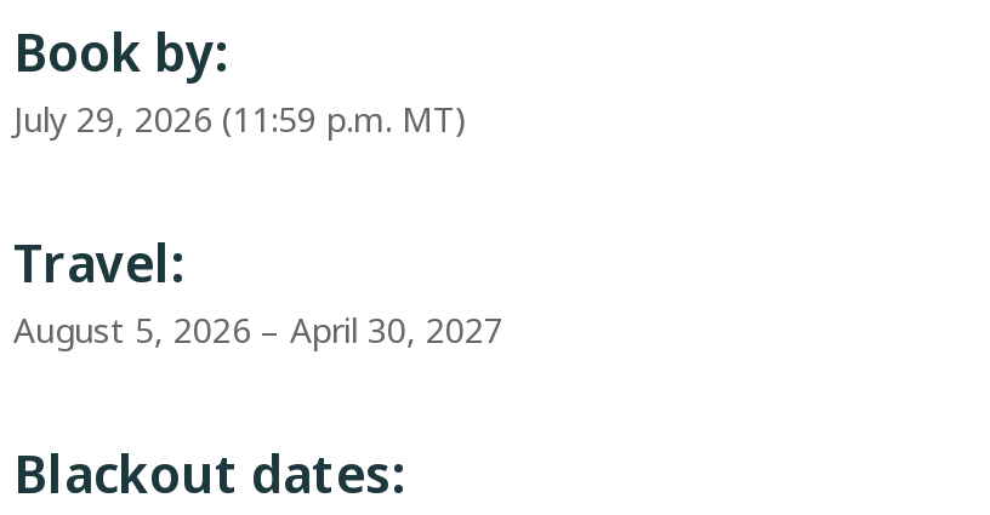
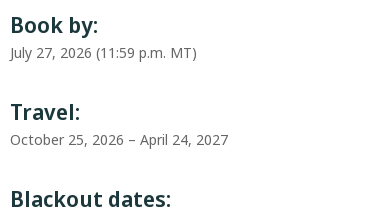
[13,96,467,142] July 29, 2026 (11:59 p.m. MT) -> [10,43,197,62] July 27, 2026 (11:59 p.m. MT)
[13,307,503,353] August 5, 2026 – April 30, 2027 -> [10,130,228,149] October 25, 2026 – April 24, 2027

